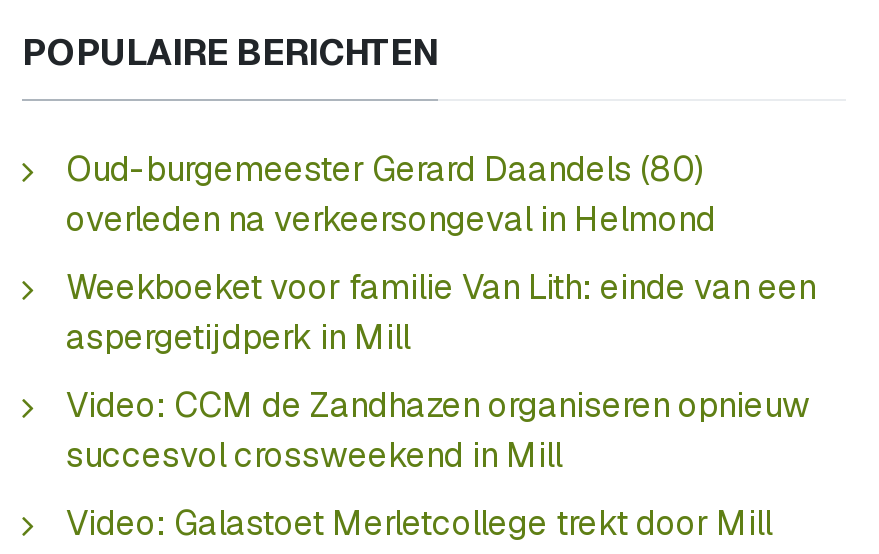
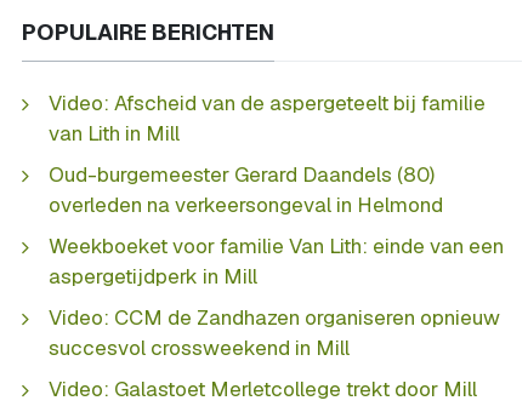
none -> [49,90,486,147] Video: Afscheid van de aspergeteelt bij familie | van Lith in Mill

